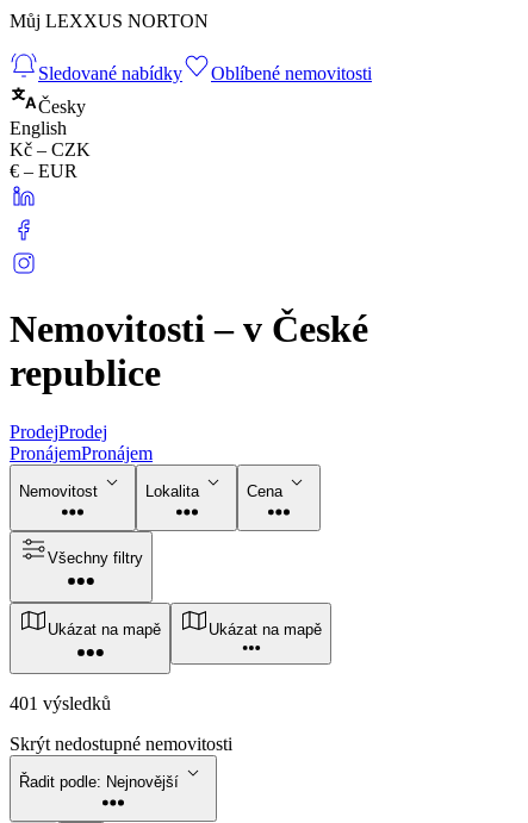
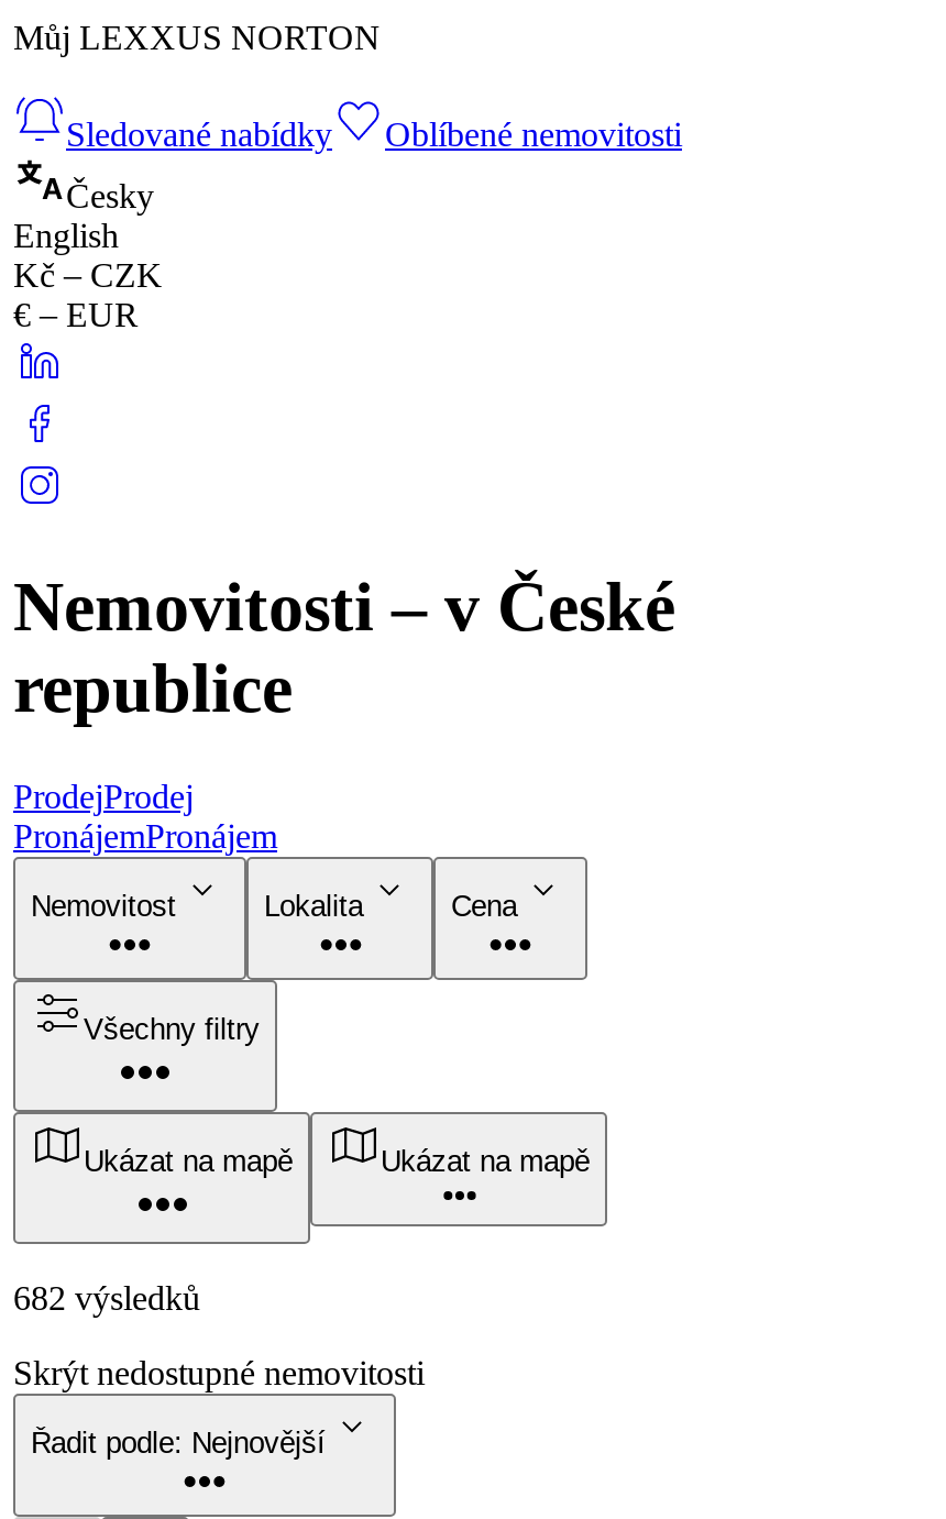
[10,693,111,713] 401 výsledků -> [13,1279,200,1316] 682 výsledků

